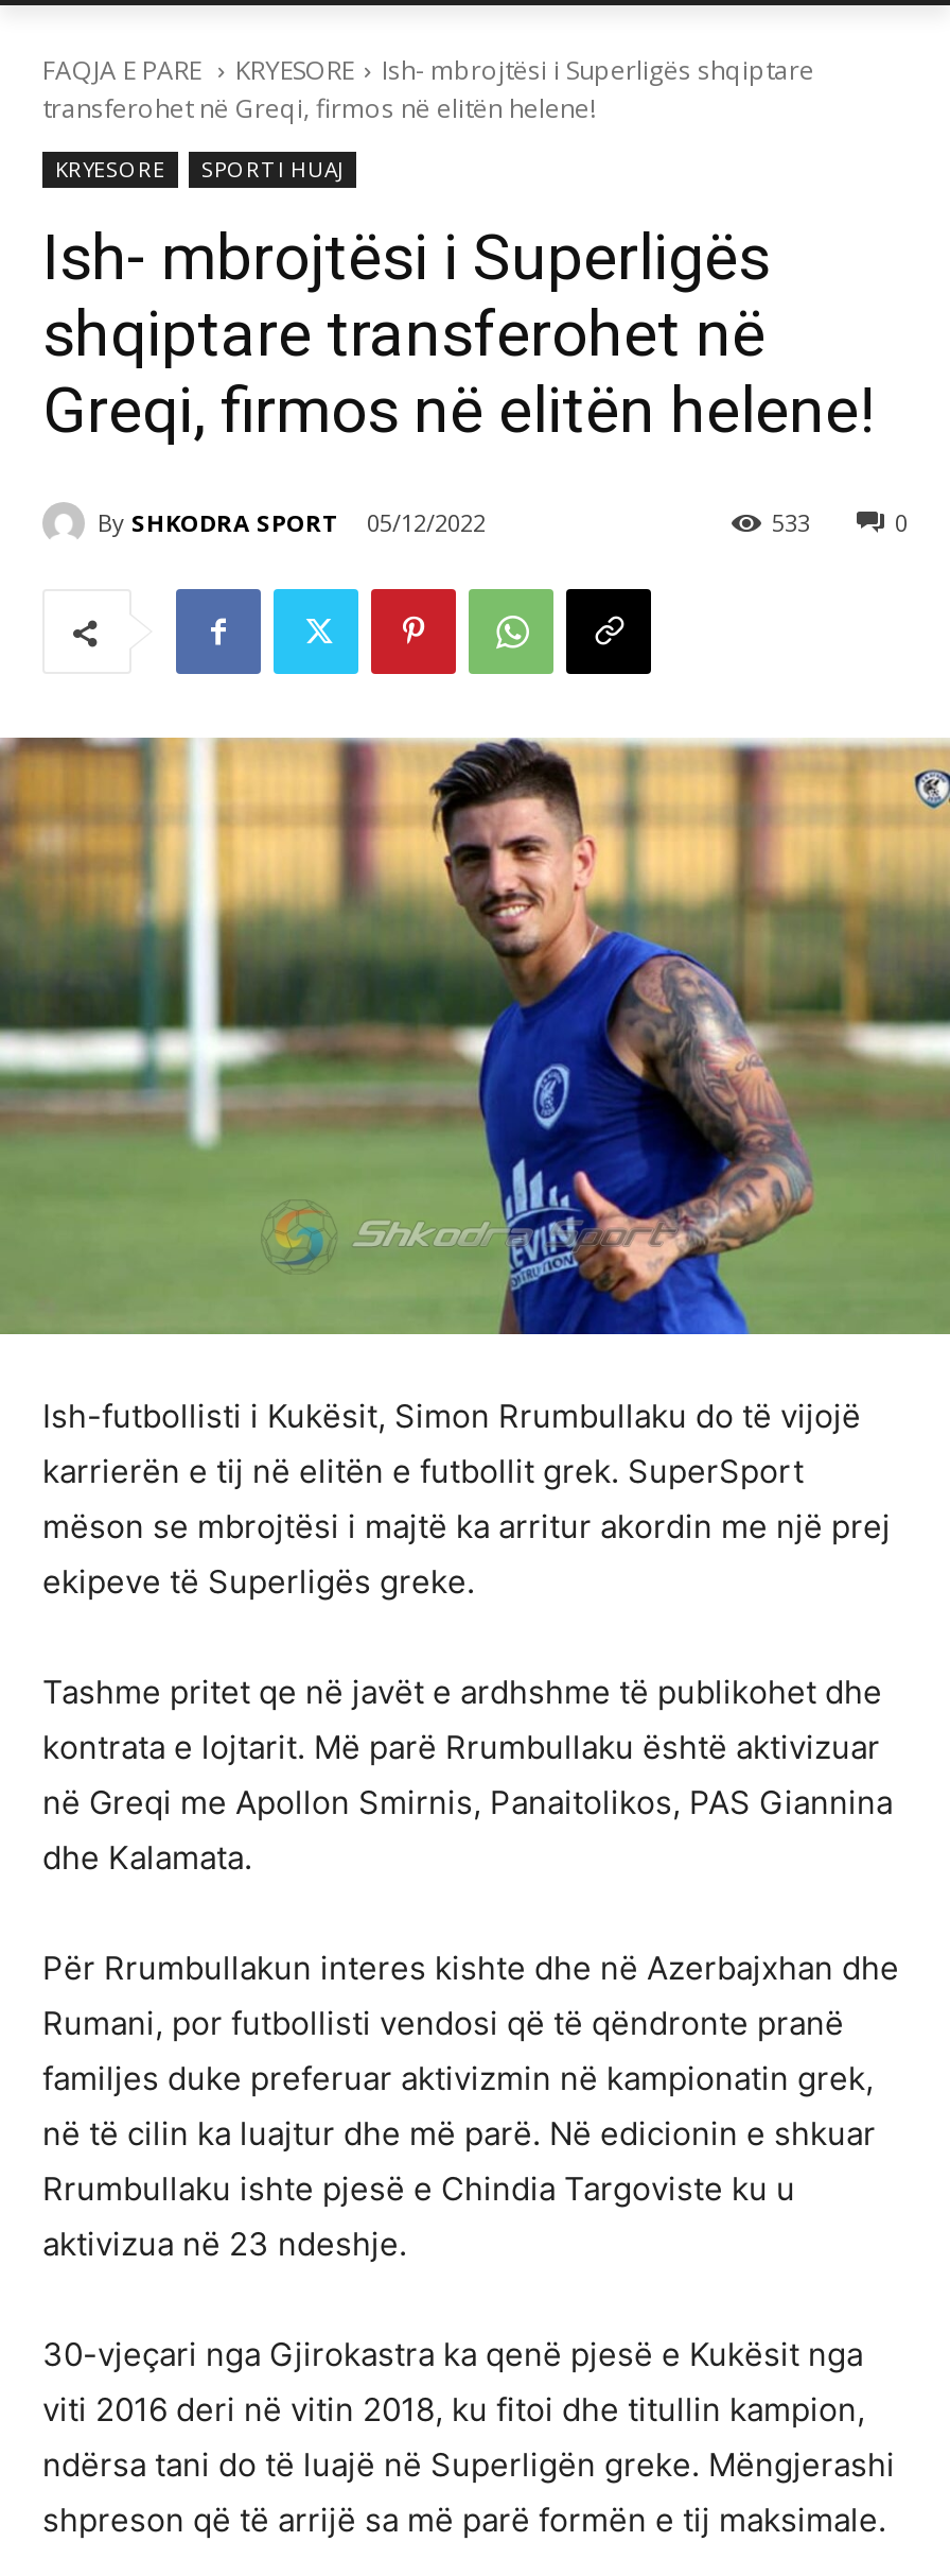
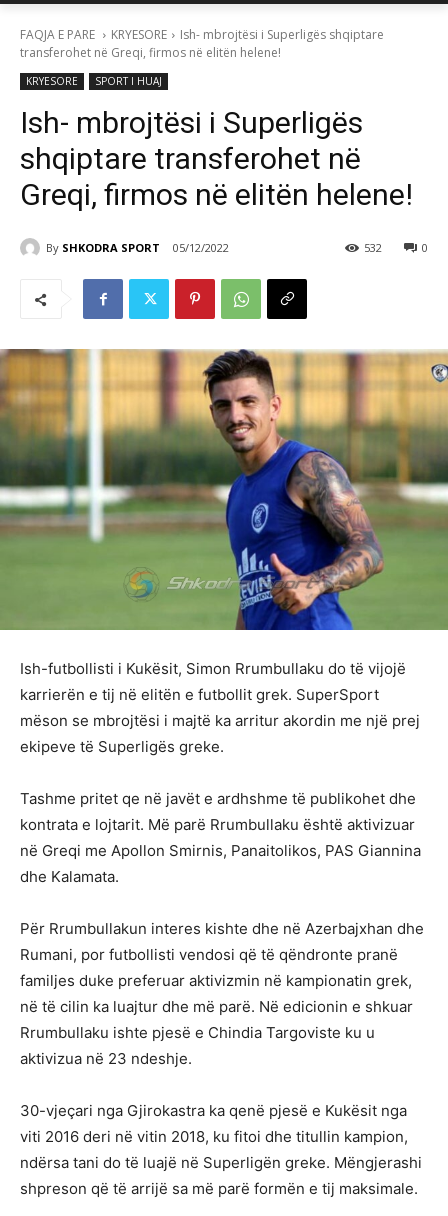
[772,506,810,538] 533 -> [364,240,382,255] 532

